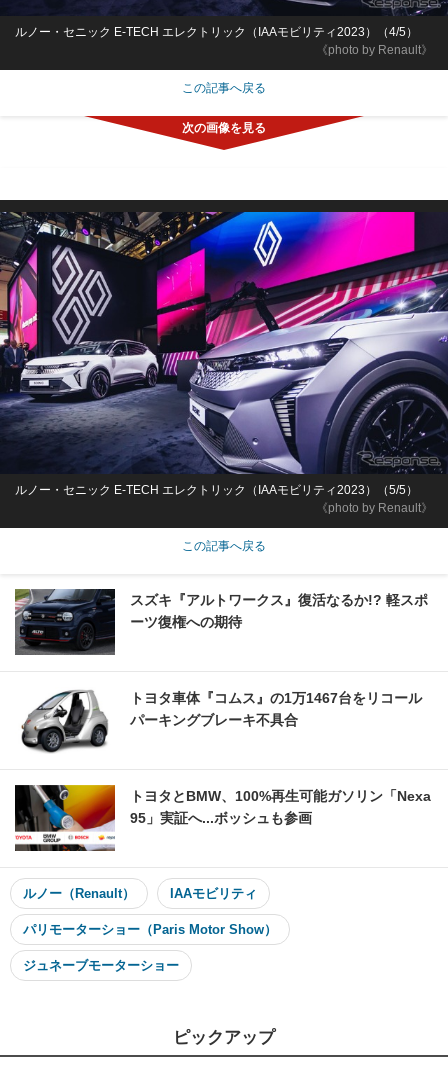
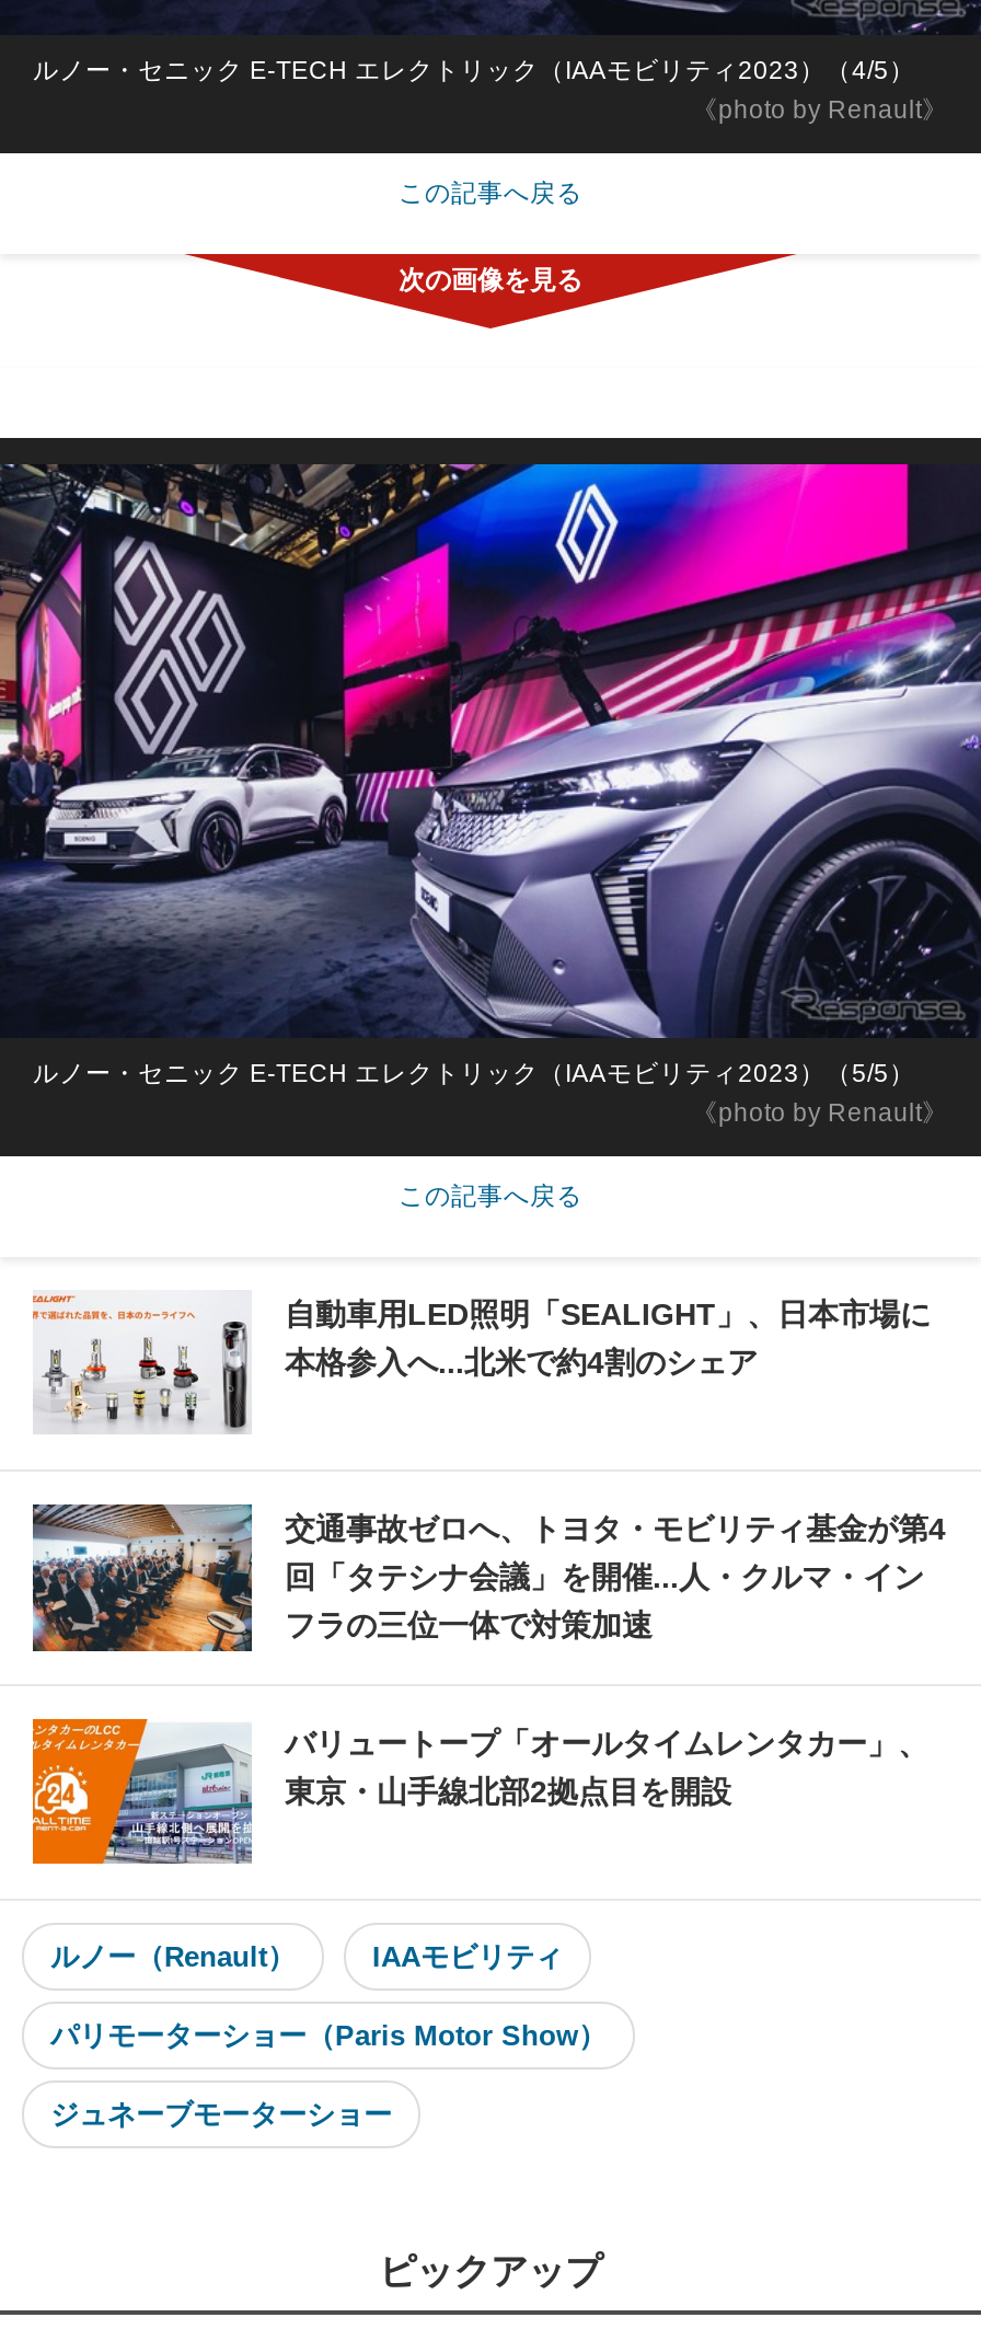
[14,588,428,656] [image] | スズキ『アルトワークス』復活なるか!? 軽スポ | ーツ復権への期待 -> [33,1290,931,1434] [image] | 自動車用LED照明「SEALIGHT」、日本市場に | 本格参入へ...北米で約4割のシェア
[15,687,422,754] [image] | トヨタ車体『コムス』の1万1467台をリコール | パーキングブレーキ不具合 -> [31,1502,946,1653] [image] | 交通事故ゼロへ、トヨタ・モビリティ基金が第4 | 回「タテシナ会議」を開催...人・クルマ・イン | フラの三位一体で対策加速
[14,784,431,852] [image] | トヨタとBMW、100%再生可能ガソリン「Nexa | 95」実証へ...ボッシュも参画 -> [31,1717,928,1866] [image] | バリュートープ「オールタイムレンタカー」、 | 東京・山手線北部2拠点目を開設

